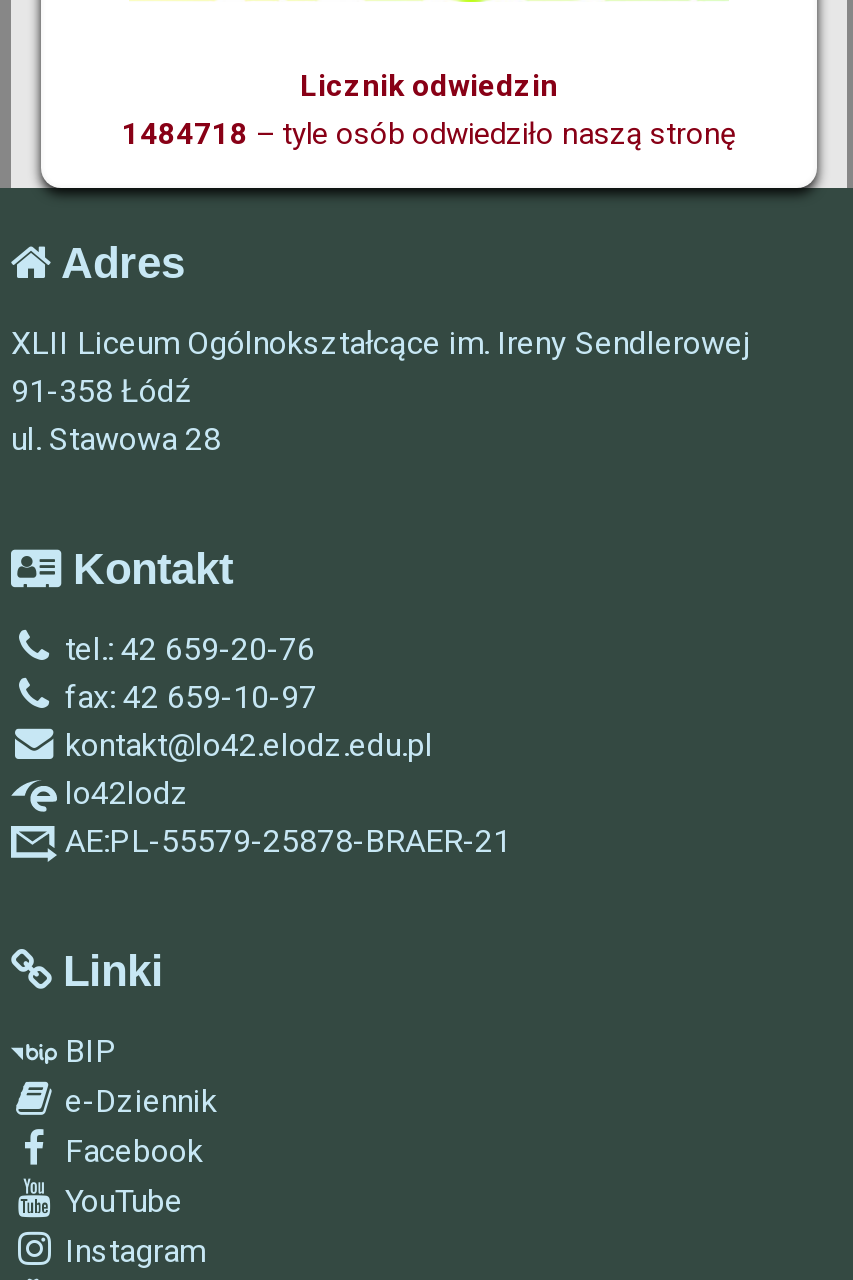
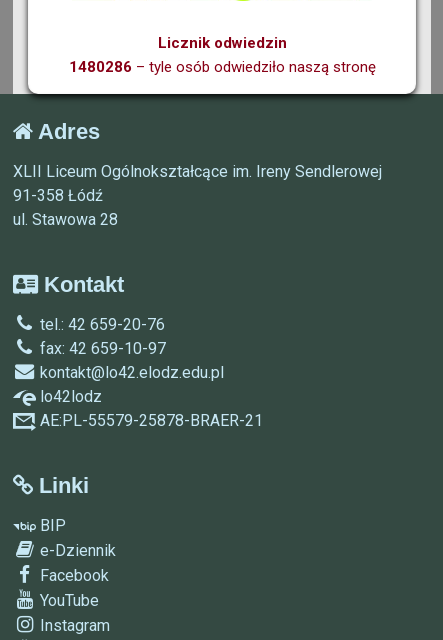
[122,117,736,153] 1484718 – tyle osób odwiedziło naszą stronę -> [68,58,375,76] 1480286 – tyle osób odwiedziło naszą stronę

